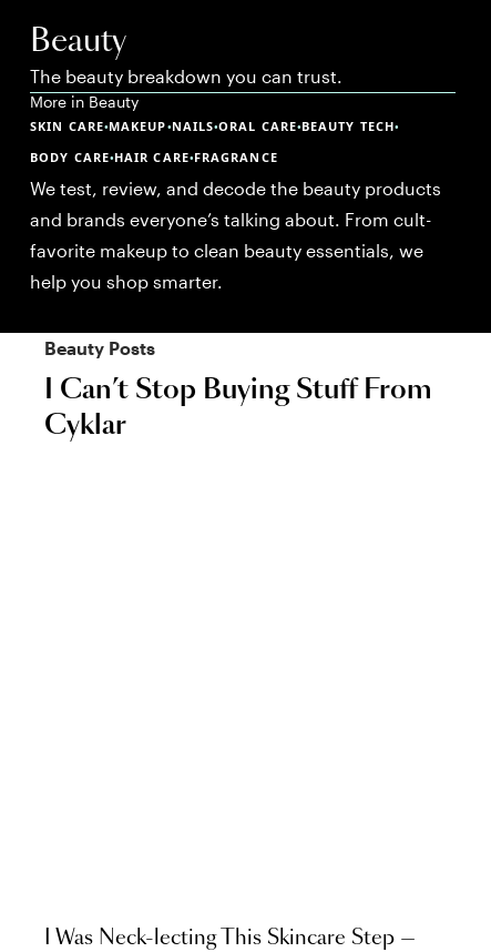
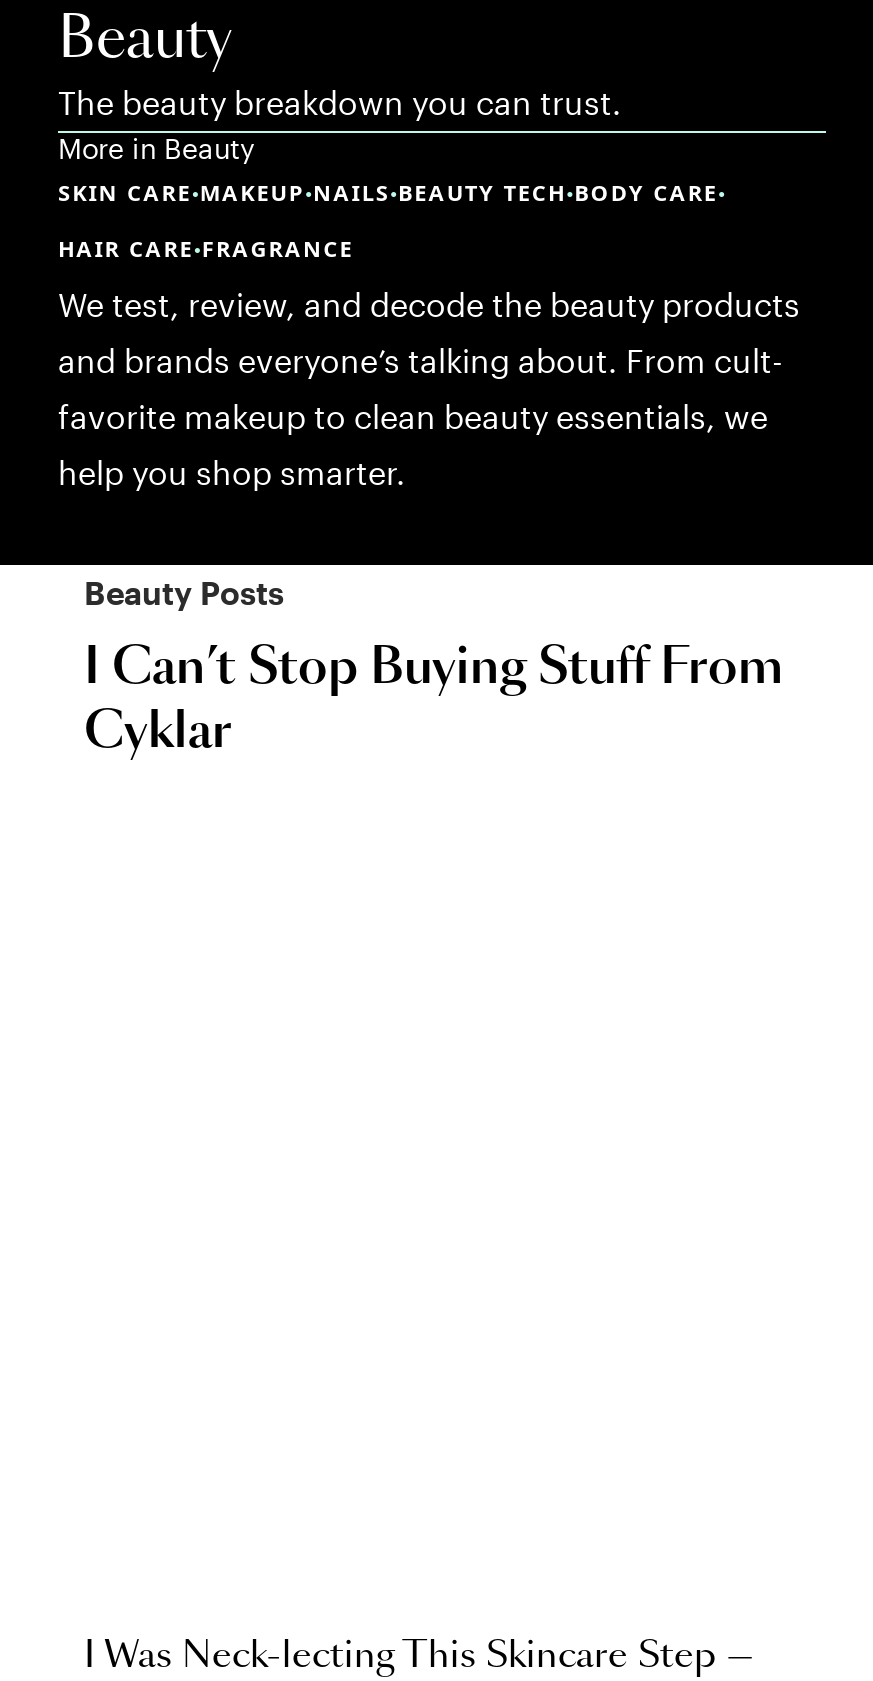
[30,118,399,134] SKIN CARE•MAKEUP•NAILS•ORAL CARE•BEAUTY TECH• -> [58,177,726,207] SKIN CARE•MAKEUP•NAILS•BEAUTY TECH•BODY CARE•
[30,149,278,165] BODY CARE•HAIR CARE•FRAGRANCE -> [58,233,354,263] HAIR CARE•FRAGRANCE

